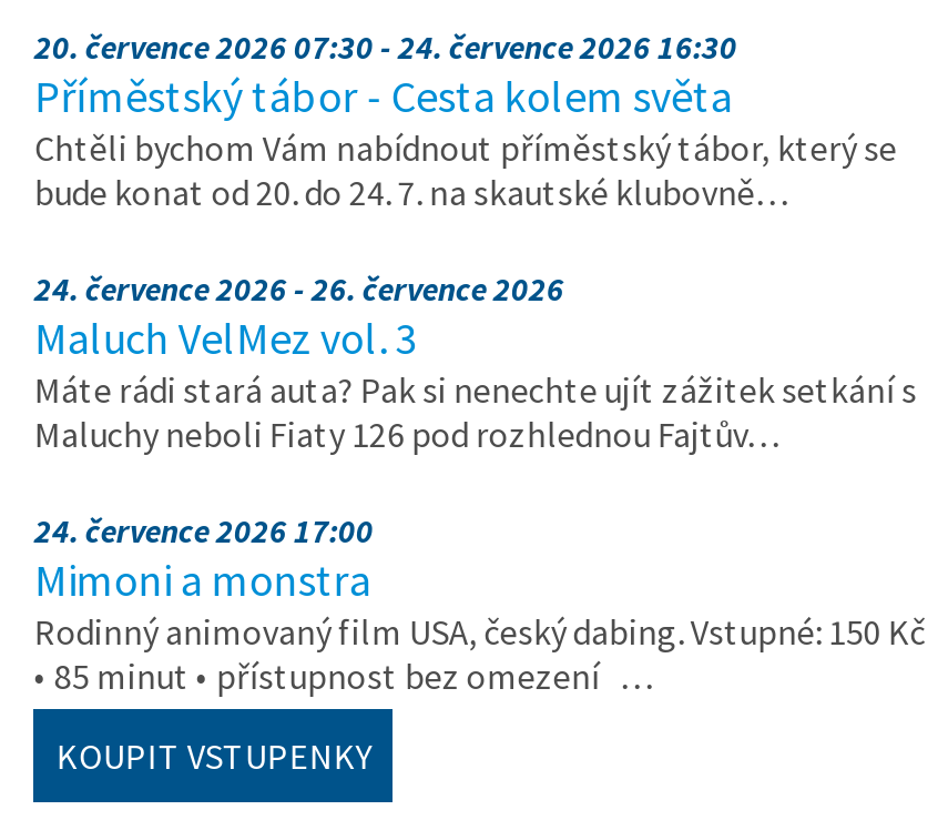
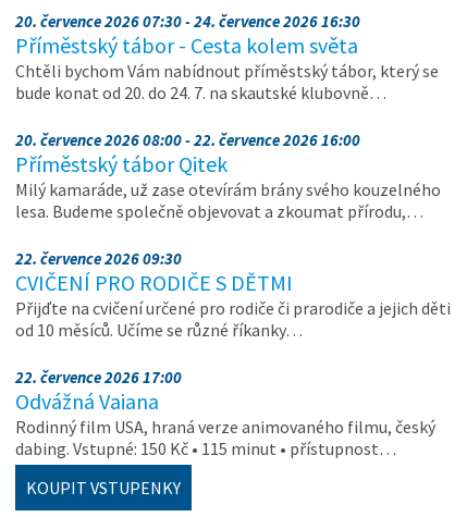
[34,267,926,698] 24. července 2026 - 26. července 2026 | Maluch VelMez vol. 3 | Máte rádi stará auta? Pak si nenechte ujít zážitek setkání s | Maluchy neboli Fiaty 126 pod rozhlednou Fajtův… | 24. července 2026 17:00 | Mimoni a monstra | Rodinný animovaný film USA, český dabing. Vstupné: 150 Kč | • 85 minut • přístupnost bez omezení … -> [16,130,451,459] 20. července 2026 08:00 - 22. července 2026 16:00 | Příměstský tábor Qitek | Milý kamaráde, už zase otevírám brány svého kouzelného | lesa. Budeme společně objevovat a zkoumat přírodu,… | 22. července 2026 09:30 | CVIČENÍ PRO RODIČE S DĚTMI | Přijďte na cvičení určené pro rodiče či prarodiče a jejich děti | od 10 měsíců. Učíme se různé říkanky… | 22. července 2026 17:00 | Odvážná Vaiana | Rodinný film USA, hraná verze animovaného filmu, český | dabing. Vstupné: 150 Kč • 115 minut • přístupnost…

